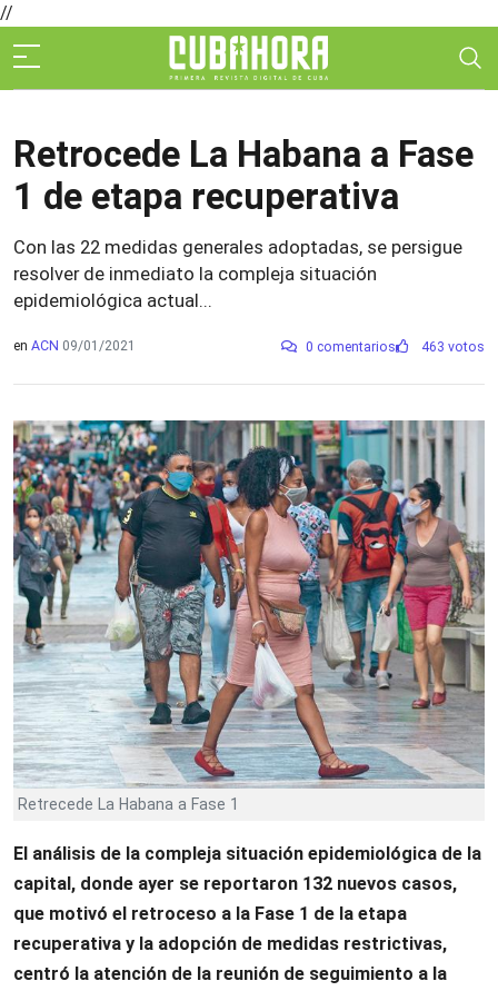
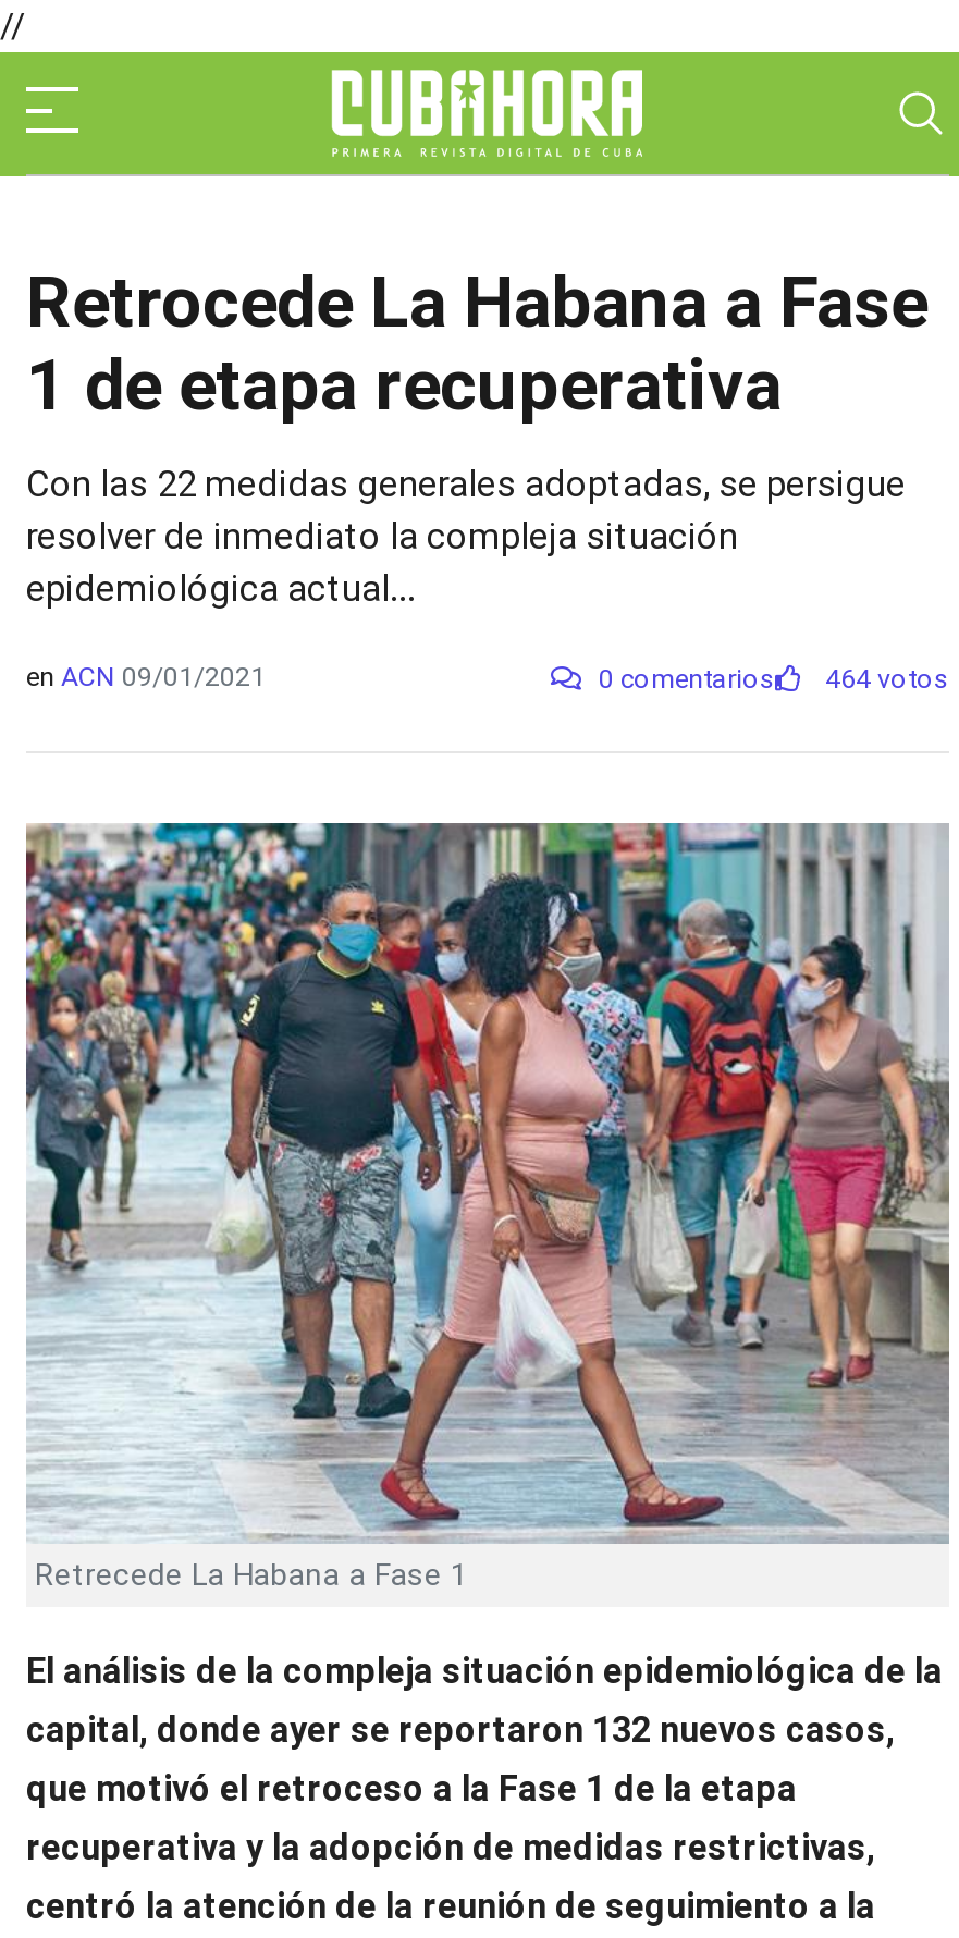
[306,339,485,355] 0 comentarios 463 votos -> [599,664,949,695] 0 comentarios 464 votos

